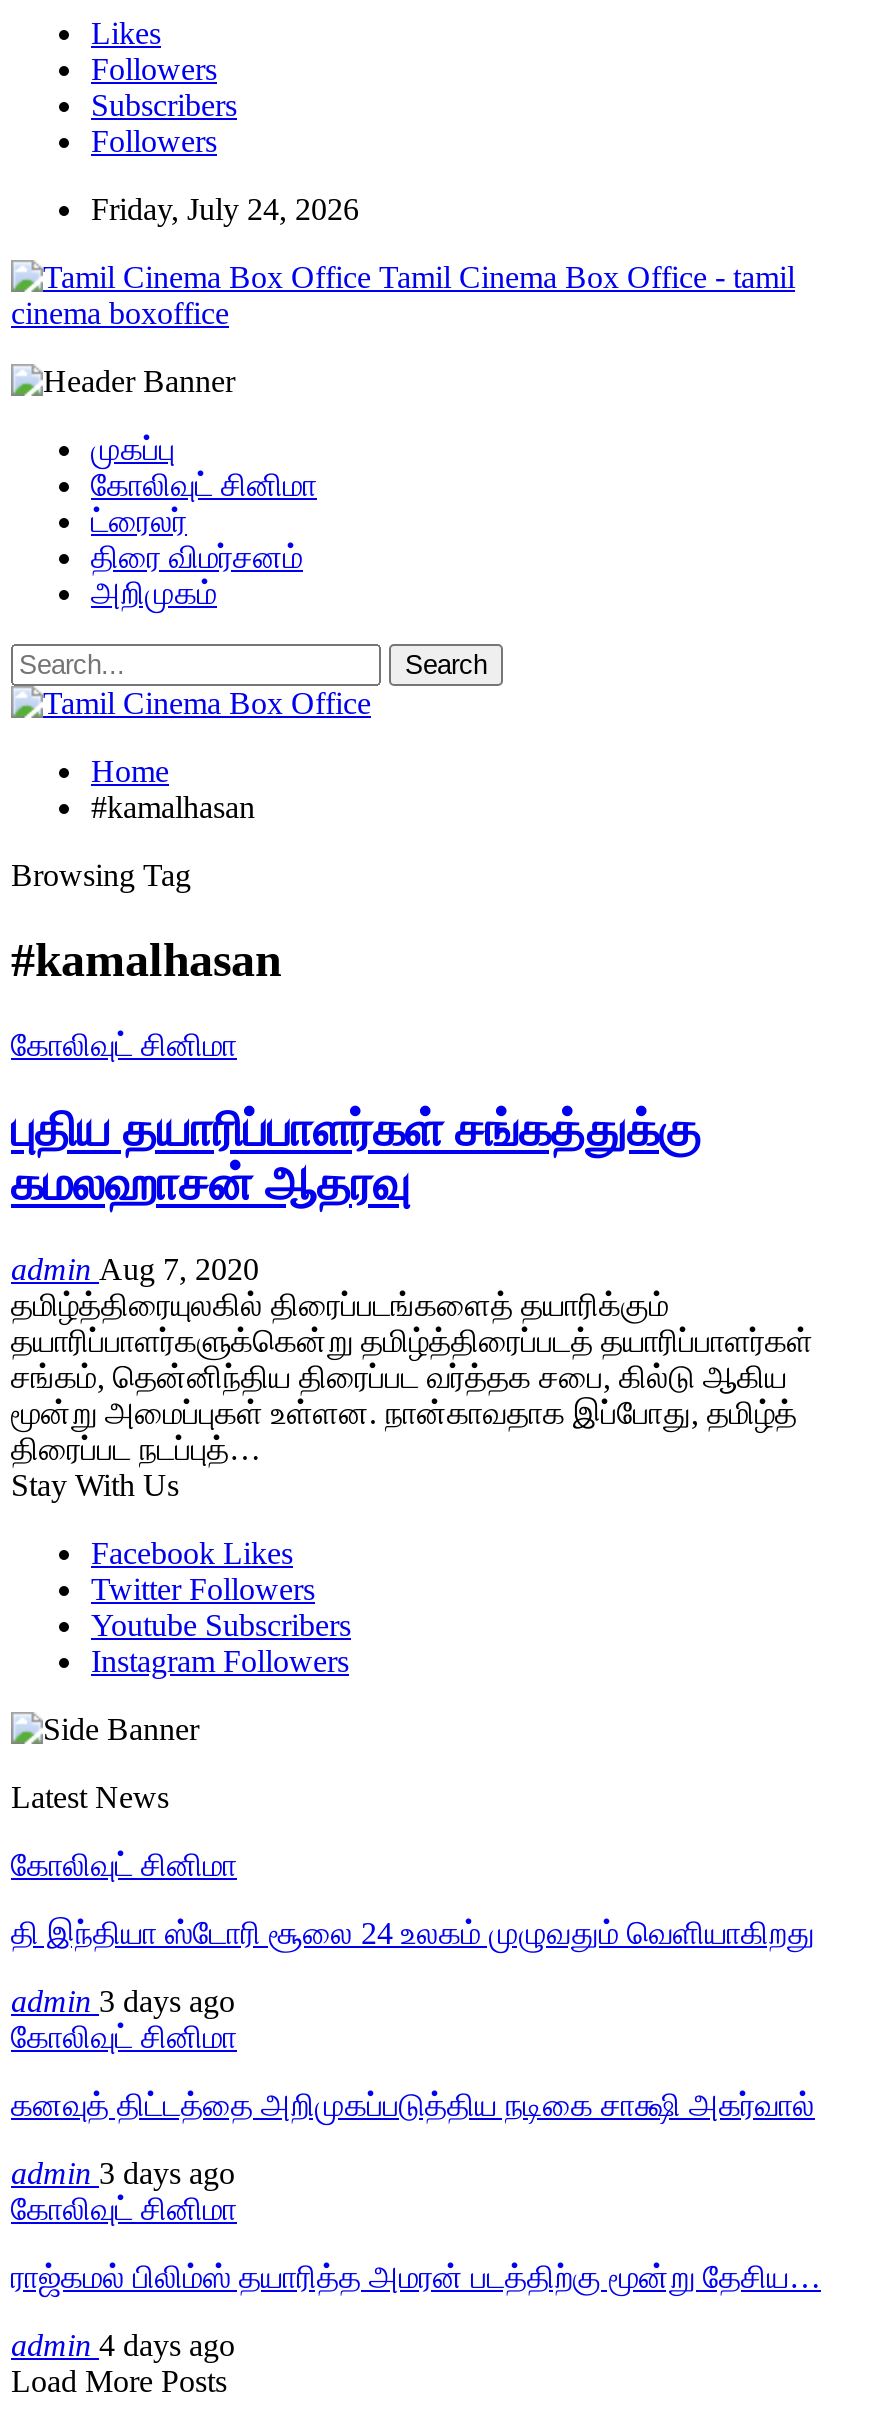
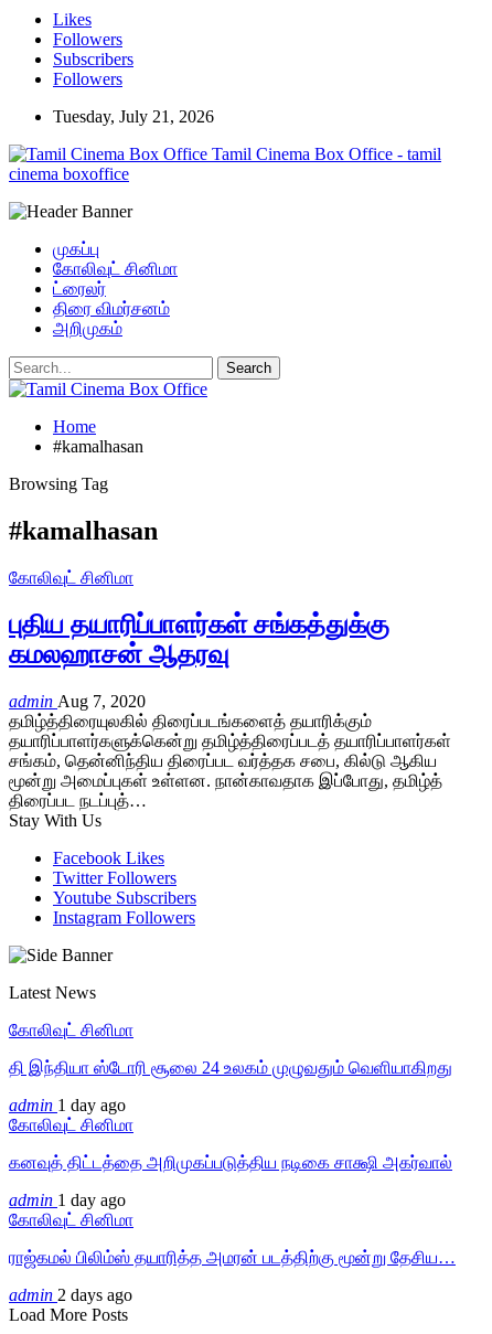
[91,192,359,226] Friday, July 24, 2026 -> [53,107,214,126] Tuesday, July 21, 2026
[11,1983,235,2017] admin 3 days ago -> [9,1095,126,1114] admin 1 day ago
[11,2155,235,2189] admin 3 days ago -> [9,1190,126,1209] admin 1 day ago
[11,2327,235,2361] admin 4 days ago -> [9,1285,132,1304] admin 2 days ago

